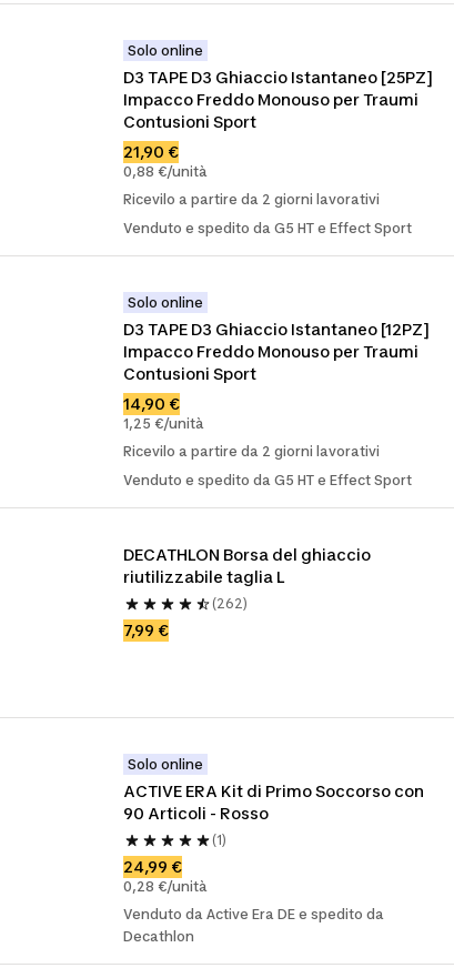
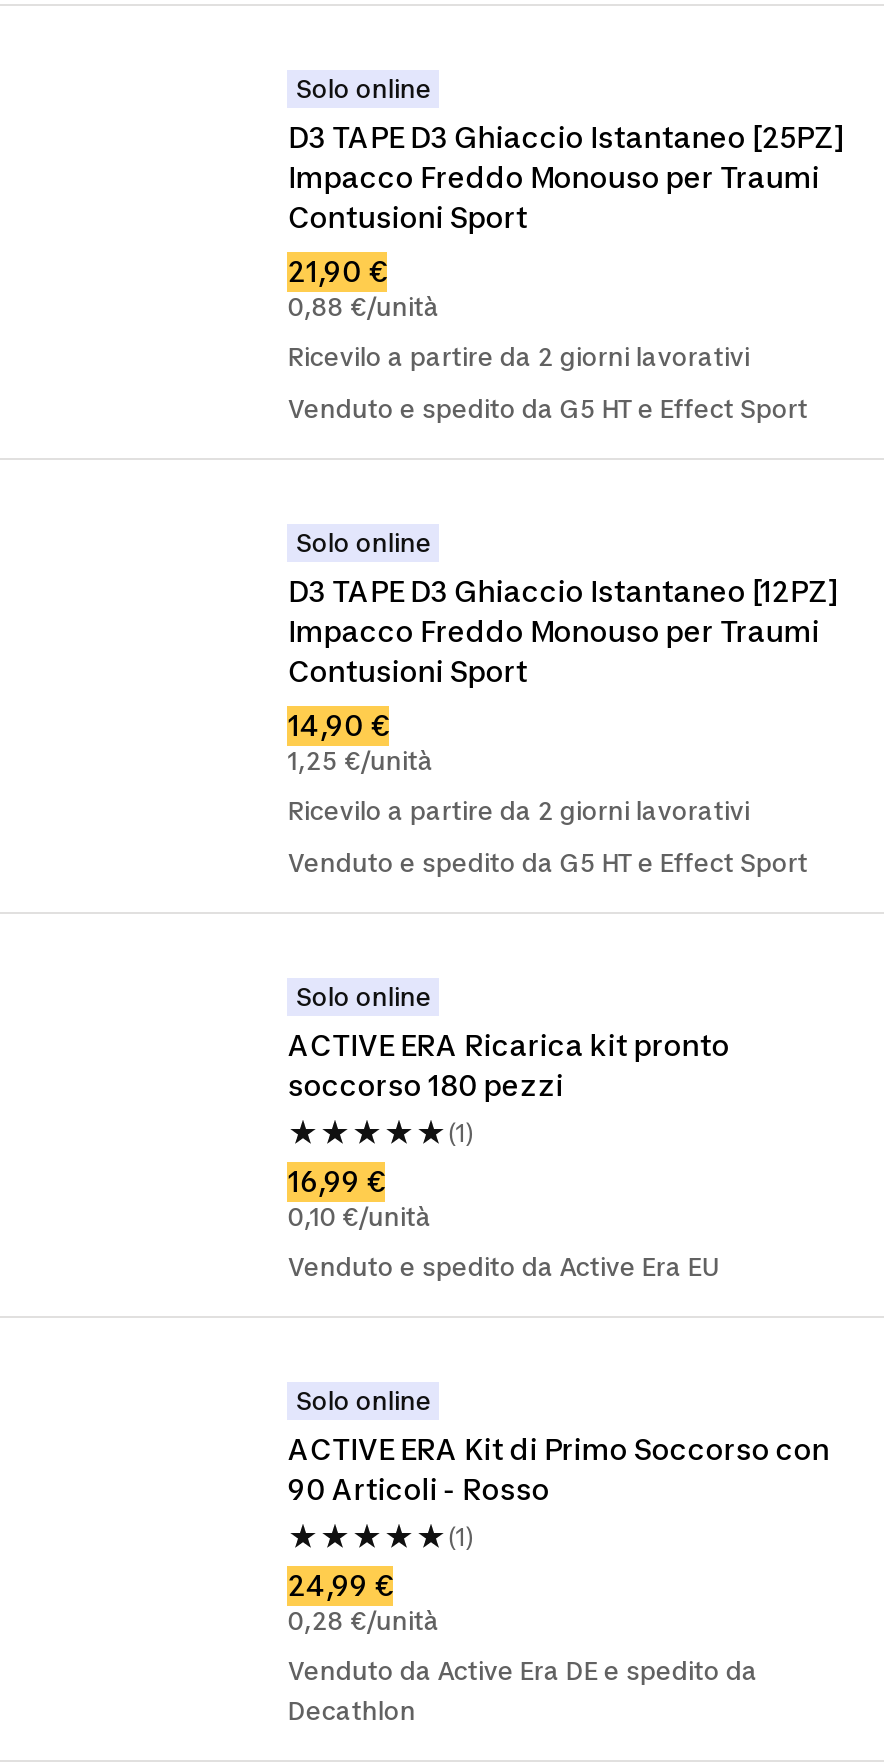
[124,545,371,639] DECATHLON Borsa del ghiaccio | riutilizzabile taglia L | (262) | 7,99 € -> [288,982,730,1282] Solo online | ACTIVE ERA Ricarica kit pronto | soccorso 180 pezzi | (1) | 16,99 € | 0,10 €/unità | Venduto e spedito da Active Era EU

